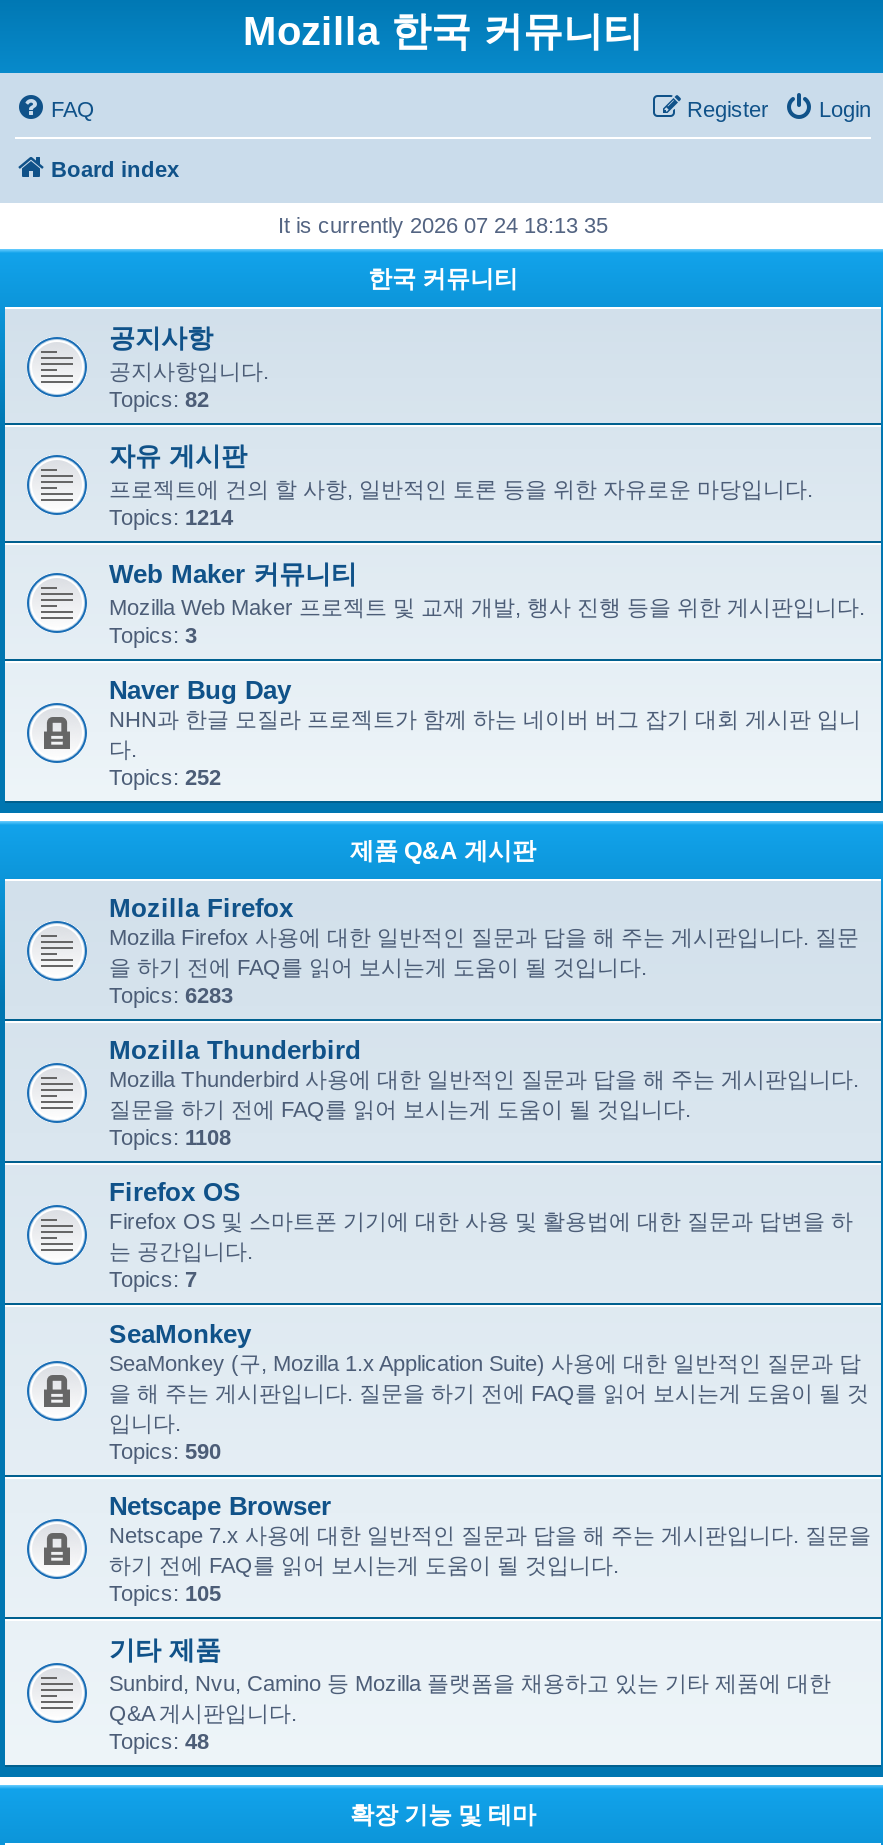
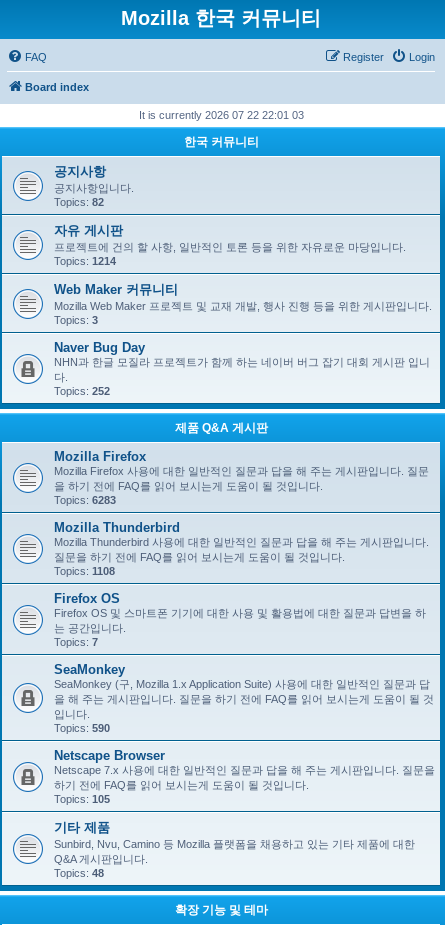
[278,213,608,237] It is currently 2026 07 24 18:13 35 -> [138,109,303,121] It is currently 2026 07 22 22:01 03

